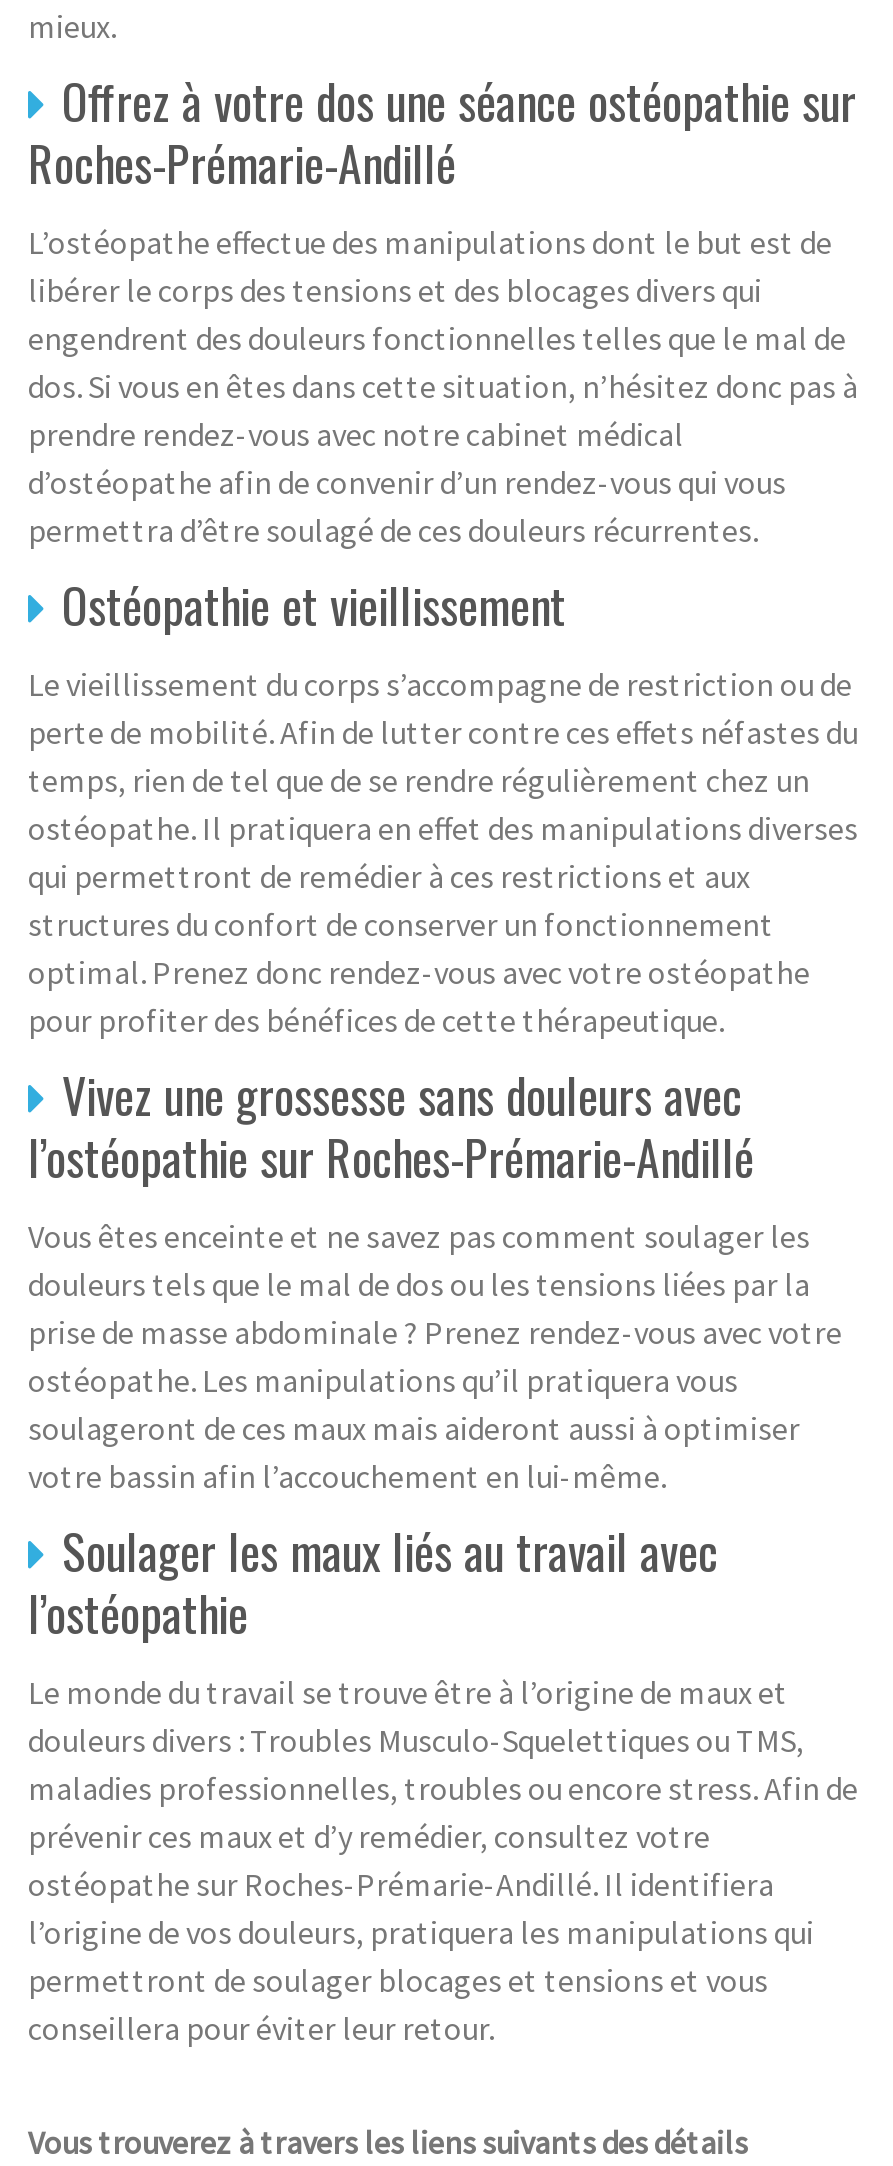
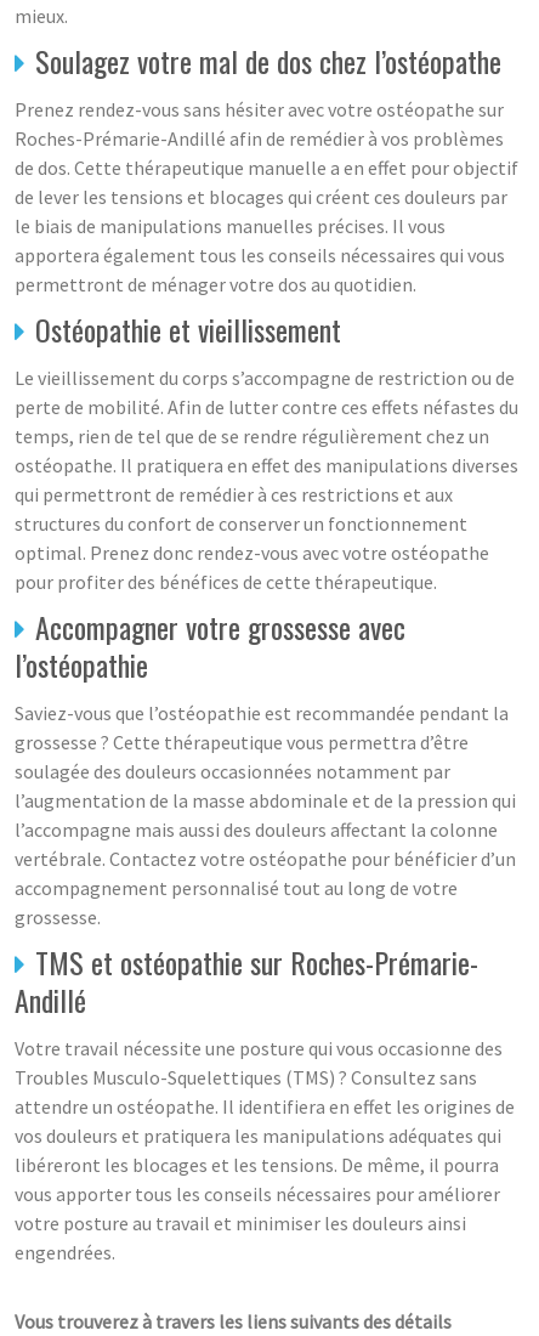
[28,63,858,549] Offrez à votre dos une séance ostéopathie sur | Roches-Prémarie-Andillé | L’ostéopathe effectue des manipulations dont le but est de | libérer le corps des tensions et des blocages divers qui | engendrent des douleurs fonctionnelles telles que le mal de | dos. Si vous en êtes dans cette situation, n’hésitez donc pas à | prendre rendez-vous avec notre cabinet médical | d’ostéopathe afin de convenir d’un rendez-vous qui vous | permettra d’être soulagé de ces douleurs récurrentes. -> [15,39,518,296] Soulagez votre mal de dos chez l’ostéopathe | Prenez rendez-vous sans hésiter avec votre ostéopathe sur | Roches-Prémarie-Andillé afin de remédier à vos problèmes | de dos. Cette thérapeutique manuelle a en effet pour objectif | de lever les tensions et blocages qui créent ces douleurs par | le biais de manipulations manuelles précises. Il vous | apportera également tous les conseils nécessaires qui vous | permettront de ménager votre dos au quotidien.
moved [28,567,858,1039] -> [15,307,518,594]: Ostéopathie et vieillissement | Le vieillissement du corps s’accompagne de restriction ou de | perte de mobilité. Afin de lutter contre ces effets néfastes du | ... | optimal. Prenez donc rendez-vous avec votre ostéopathe | pour profiter des bénéfices de cette thérapeutique.
[28,1057,842,1585] Vivez une grossesse sans douleurs avec | l’ostéopathie sur Roches-Prémarie-Andillé | Vous êtes enceinte et ne savez pas comment soulager les | douleurs tels que le mal de dos ou les tensions liées par la | prise de masse abdominale ? Prenez rendez-vous avec votre | ostéopathe. Les manipulations qu’il pratiquera vous | soulageront de ces maux mais aideront aussi à optimiser | votre bassin afin l’accouchement en lui-même. | Soulager les maux liés au travail avec -> [35,604,405,648] Accompagner votre grossesse avec
moved [28,1575,248,1647] -> [15,642,148,686]: l’ostéopathie
[28,1671,858,2047] Le monde du travail se trouve être à l’origine de maux et | douleurs divers : Troubles Musculo-Squelettiques ou TMS, | maladies professionnelles, troubles ou encore stress. Afin de | prévenir ces maux et d’y remédier, consultez votre | ostéopathe sur Roches-Prémarie-Andillé. Il identifiera | l’origine de vos douleurs, pratiquera les manipulations qui | permettront de soulager blocages et tensions et vous | conseillera pour éviter leur retour. -> [15,700,516,1264] Saviez-vous que l’ostéopathie est recommandée pendant la | grossesse ? Cette thérapeutique vous permettra d’être | soulagée des douleurs occasionnées notamment par | l’augmentation de la masse abdominale et de la pression qui | l’accompagne mais aussi des douleurs affectant la colonne | vertébrale. Contactez votre ostéopathe pour bénéficier d’un | accompagnement personnalisé tout au long de votre | grossesse. | TMS et ostéopathie sur Roches-Prémarie- | Andillé | Votre travail nécessite une posture qui vous occasionne des | Troubles Musculo-Squelettiques (TMS) ? Consultez sans | attendre un ostéopathe. Il identifiera en effet les origines de | vos douleurs et pratiquera les manipulations adéquates qui | libéreront les blocages et les tensions. De même, il pourra | vous apporter tous les conseils nécessaires pour améliorer | votre posture au travail et minimiser les douleurs ainsi | engendrées.

